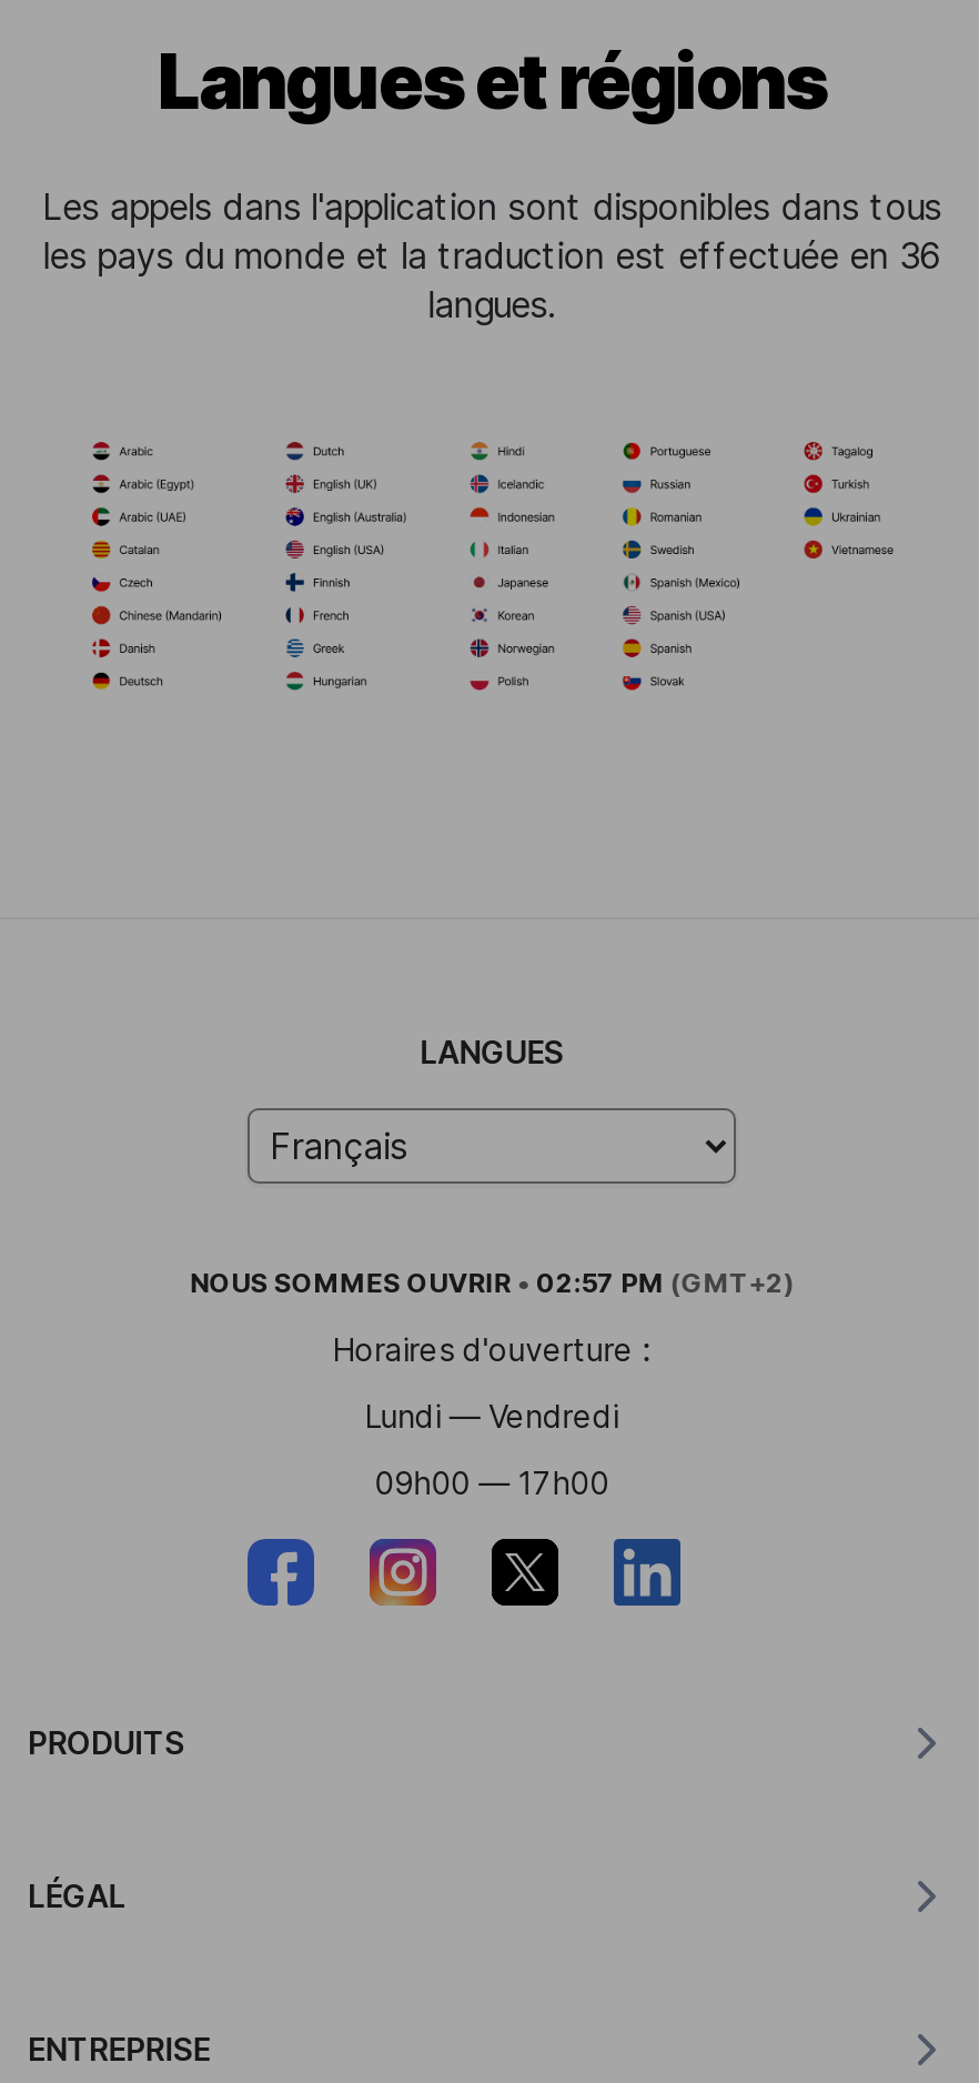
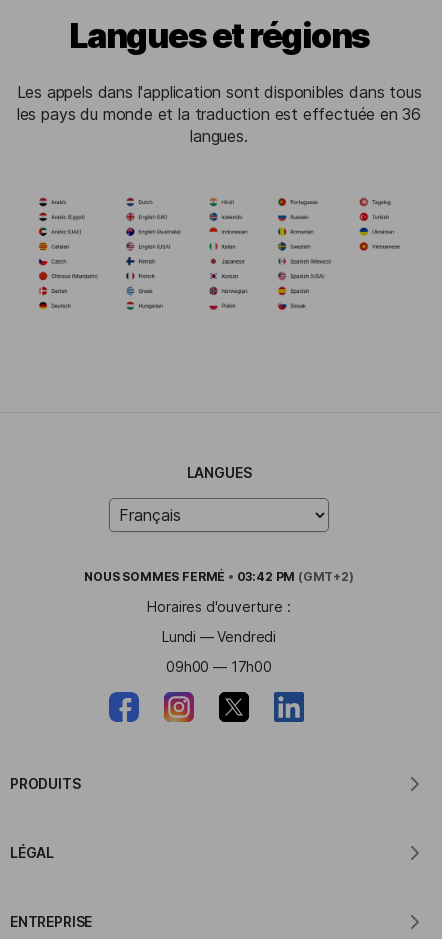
[189,1267,794,1300] NOUS SOMMES OUVRIR • 02:57 PM (GMT+2) -> [84,569,354,584] NOUS SOMMES FERMÉ • 03:42 PM (GMT+2)

